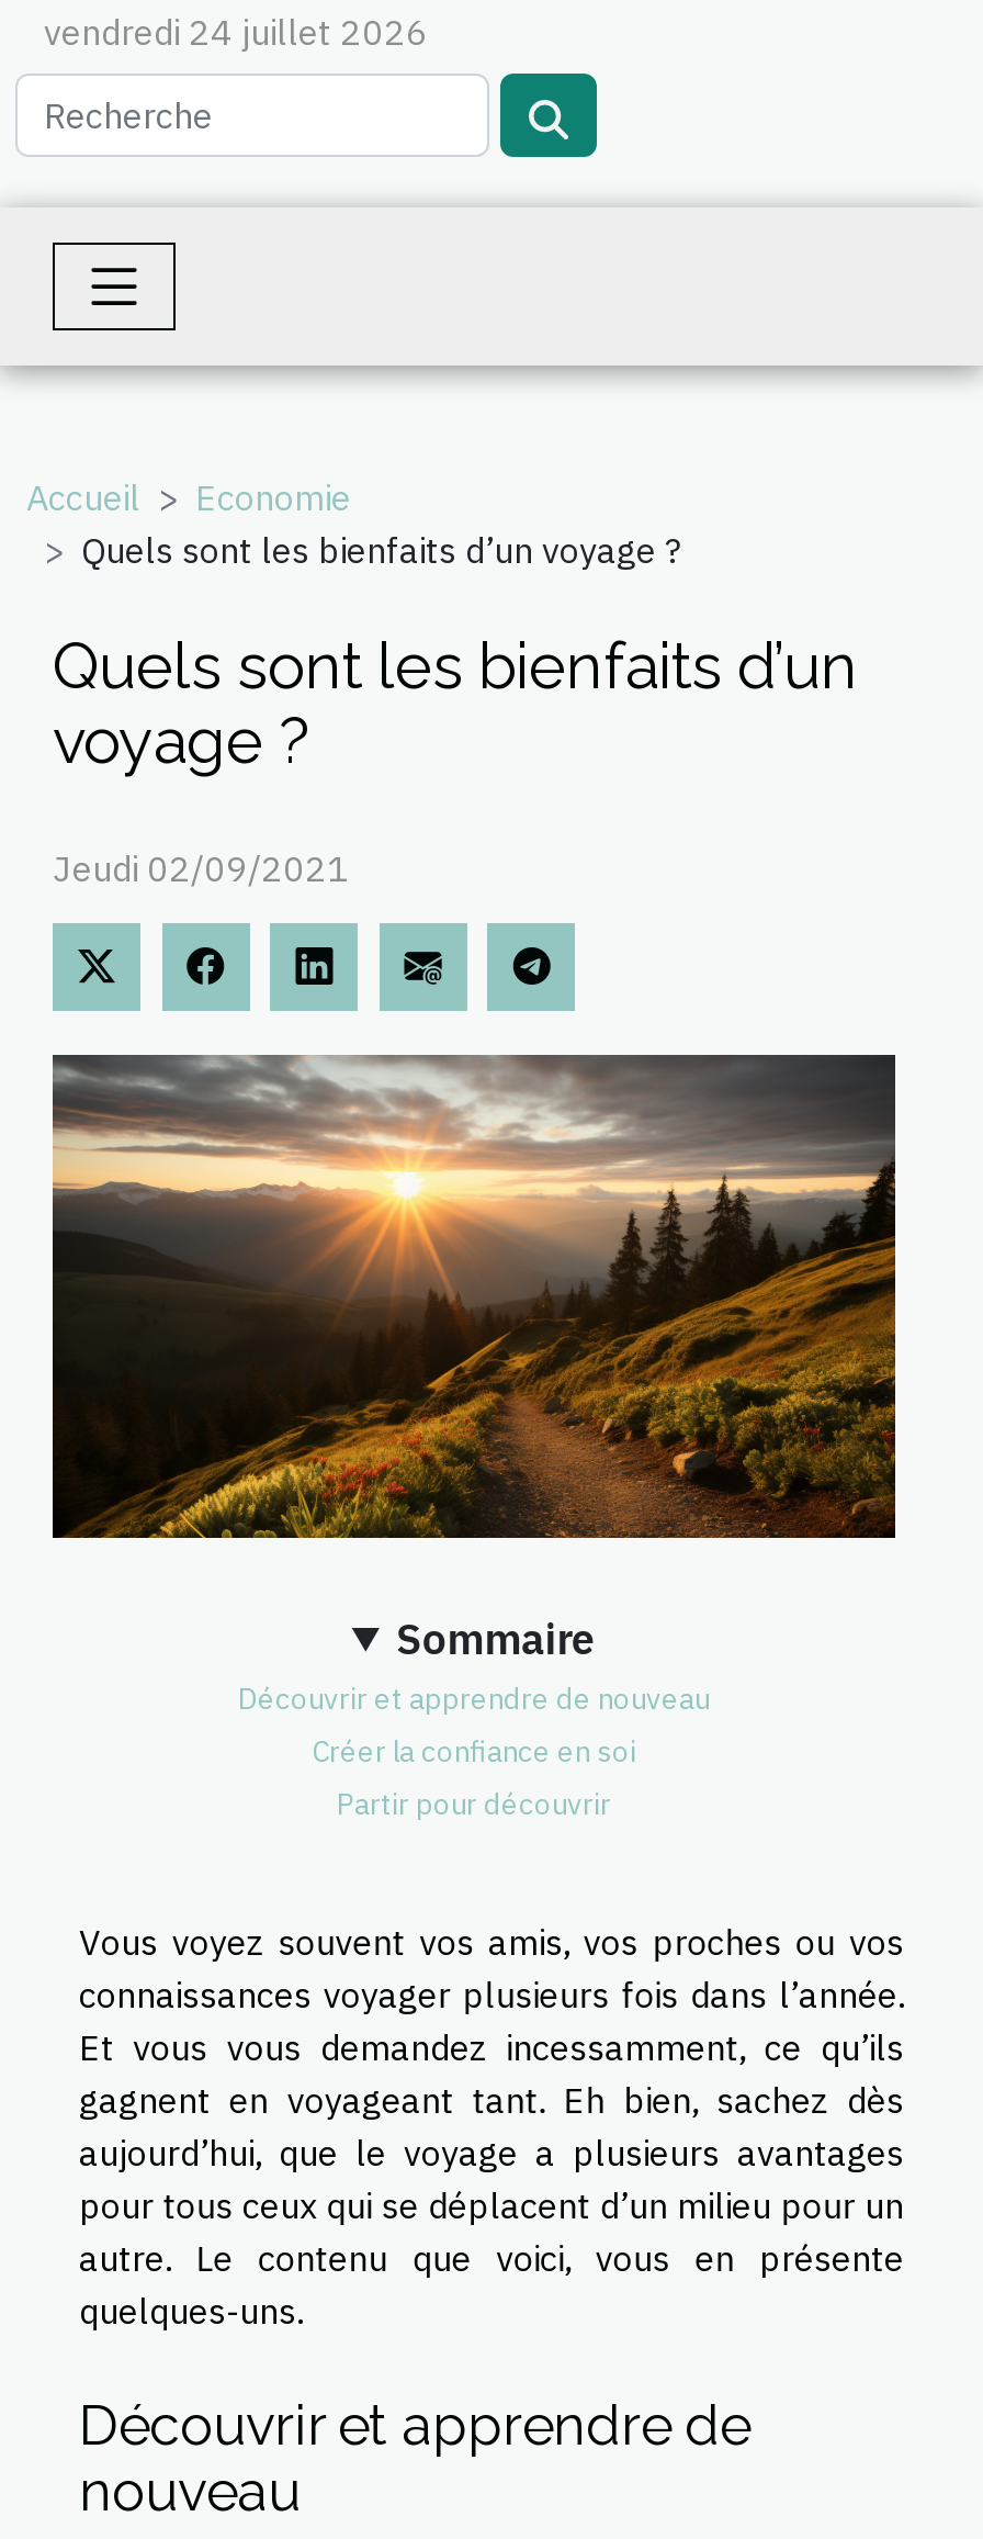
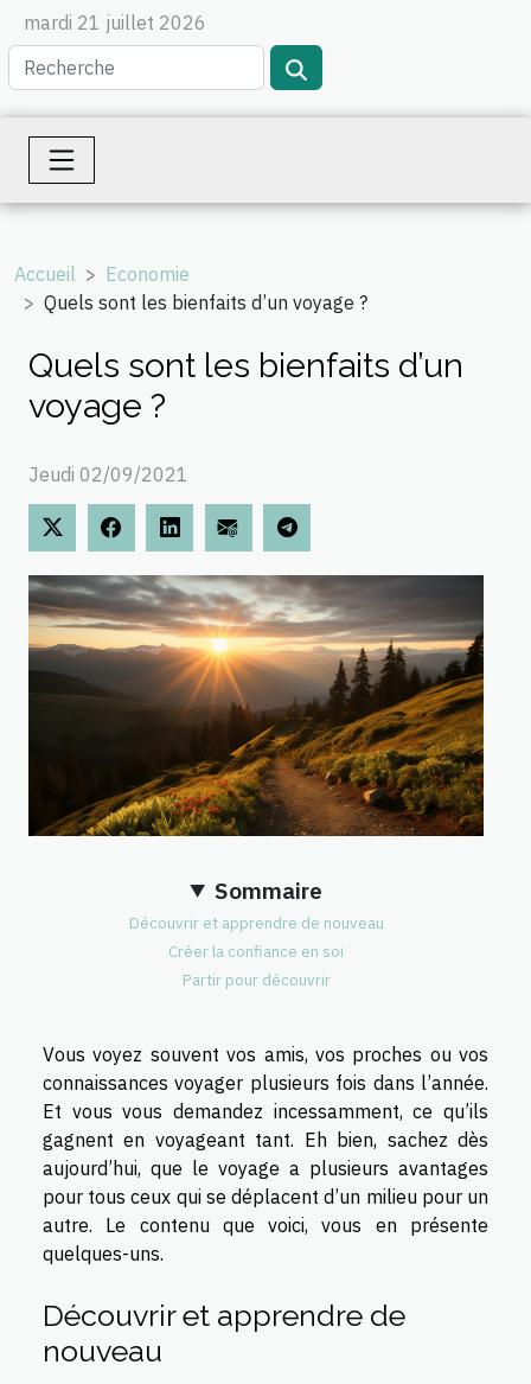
[44,10,428,54] vendredi 24 juillet 2026 -> [24,11,206,34] mardi 21 juillet 2026

